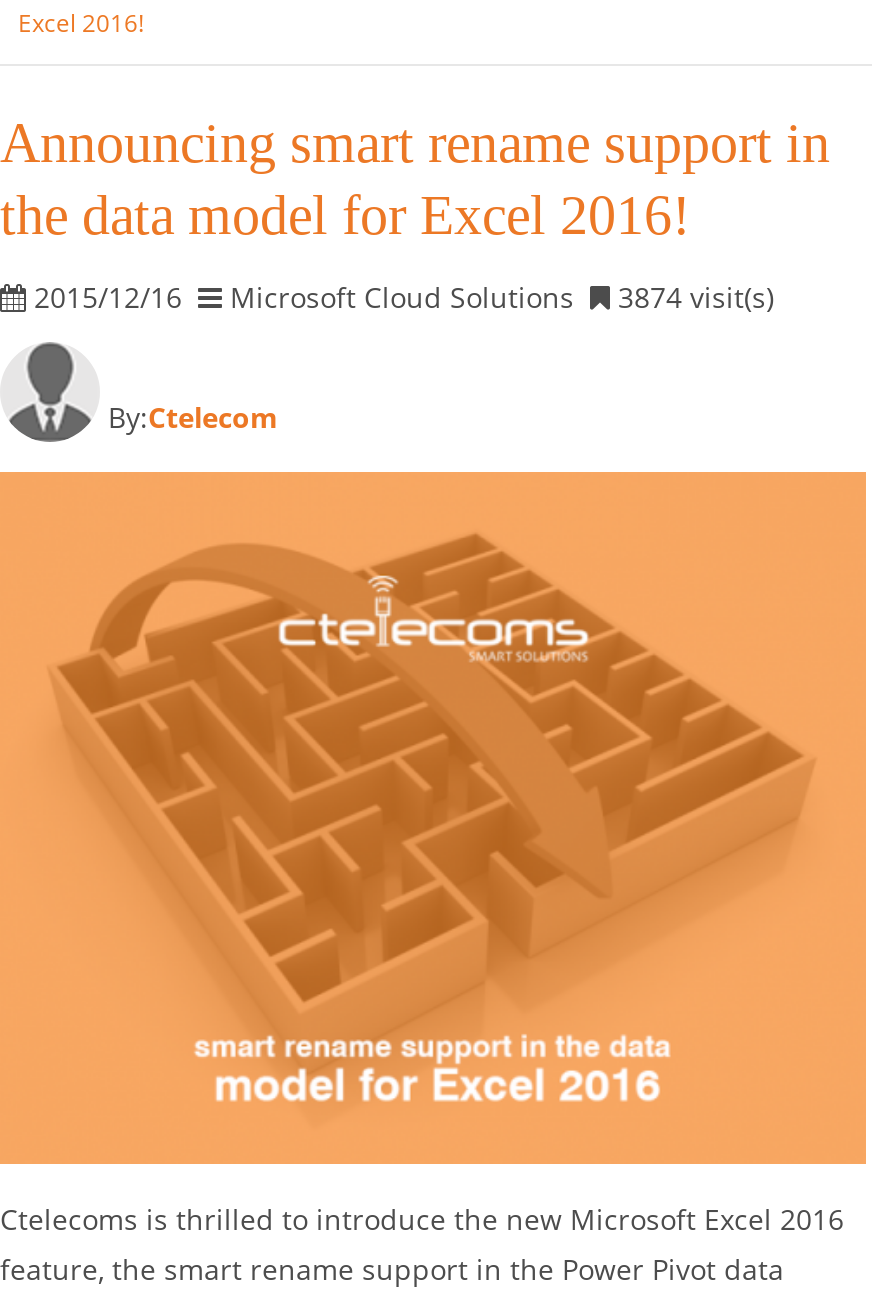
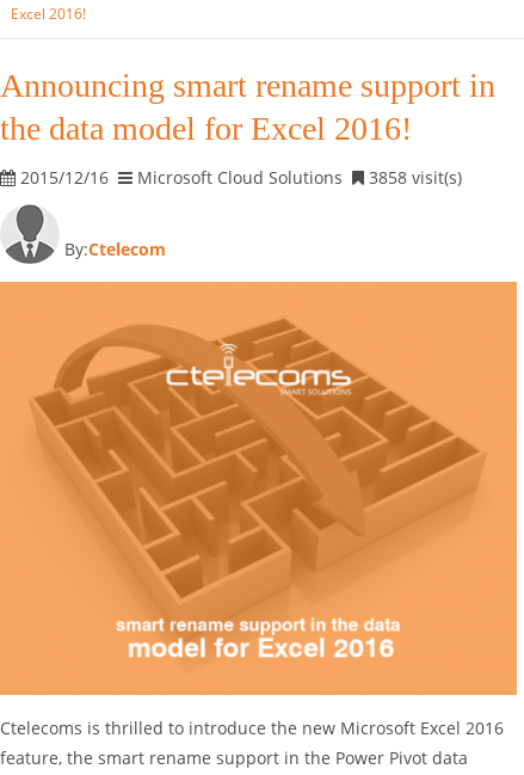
[34,278,774,316] 2015/12/16 Microsoft Cloud Solutions 3874 visit(s) -> [20,166,462,189] 2015/12/16 Microsoft Cloud Solutions 3858 visit(s)

